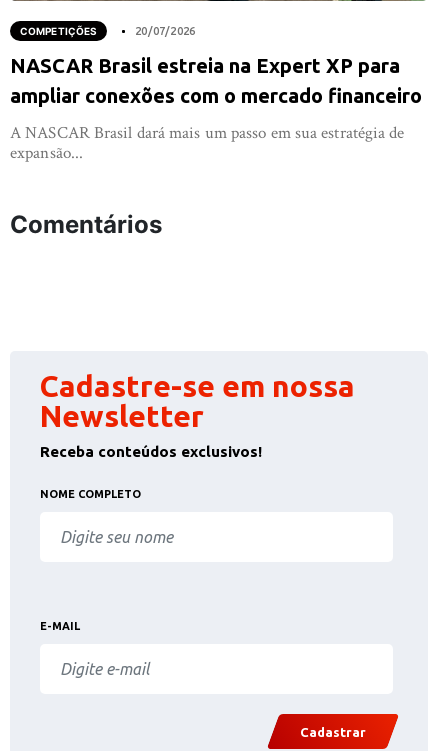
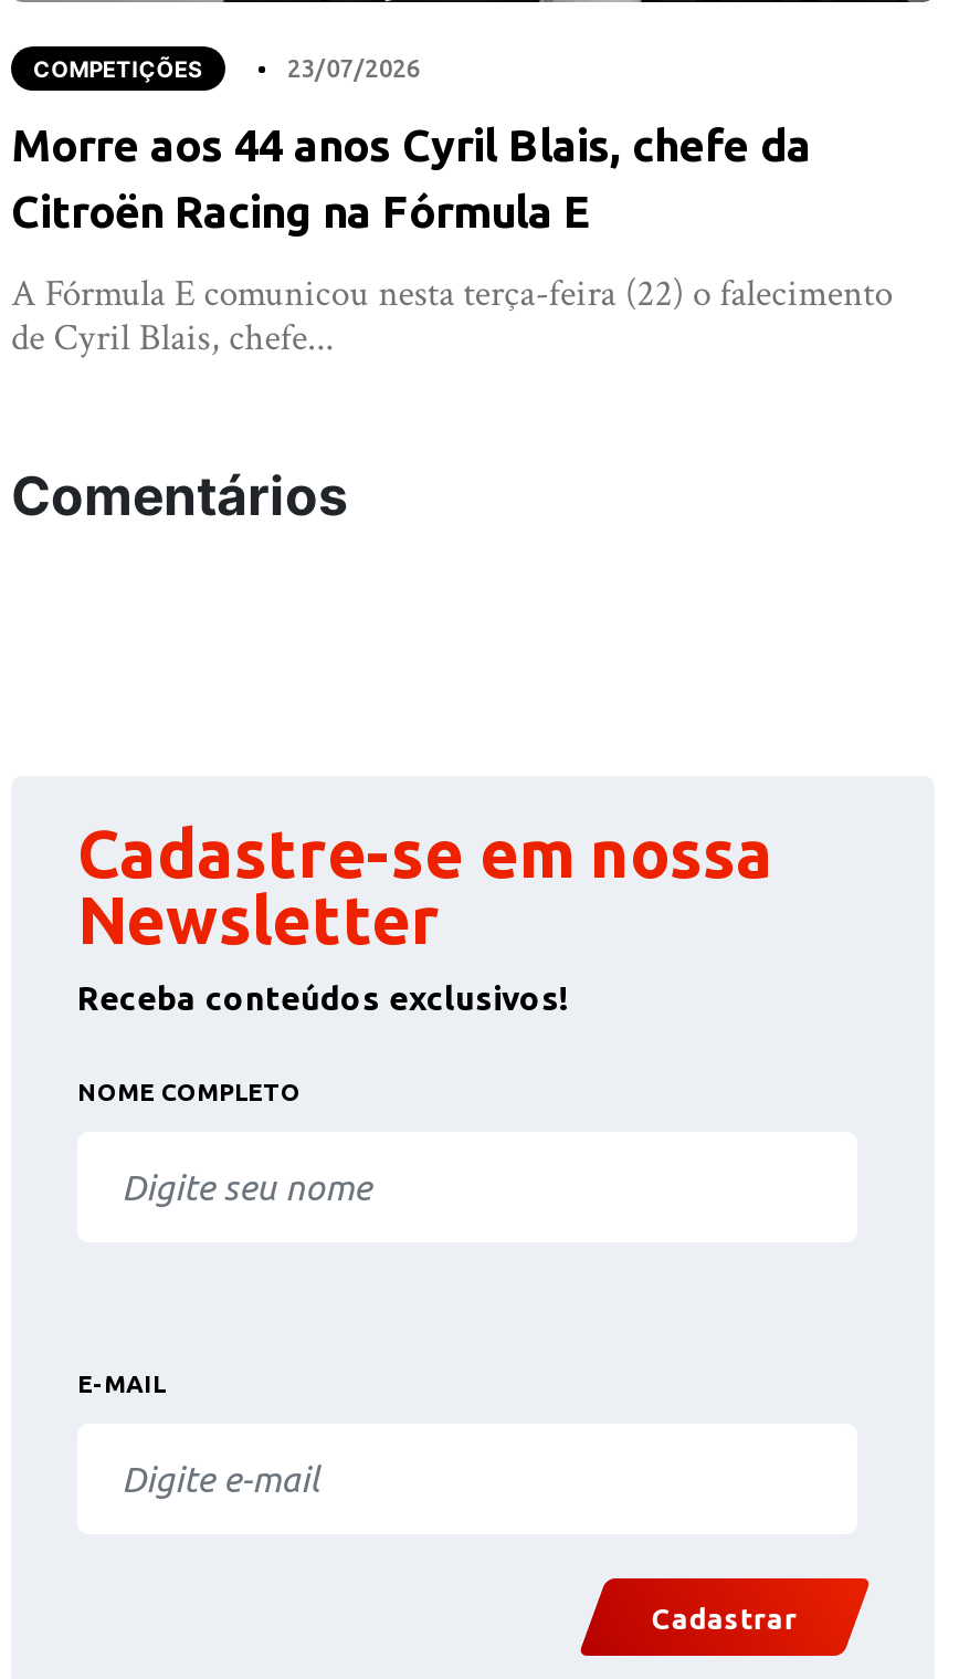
[135,25,195,37] 20/07/2026 -> [287,55,420,82] 23/07/2026
[10,54,422,107] NASCAR Brasil estreia na Expert XP para | ampliar conexões com o mercado financeiro -> [11,120,811,237] Morre aos 44 anos Cyril Blais, chefe da | Citroën Racing na Fórmula E
[10,122,404,164] A NASCAR Brasil dará mais um passo em sua estratégia de | expansão... -> [11,270,892,363] A Fórmula E comunicou nesta terça-feira (22) o falecimento | de Cyril Blais, chefe...

